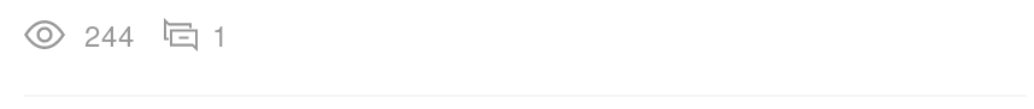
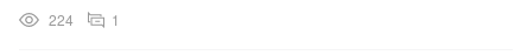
[84,13,229,54] 244 1 -> [49,9,120,29] 224 1

